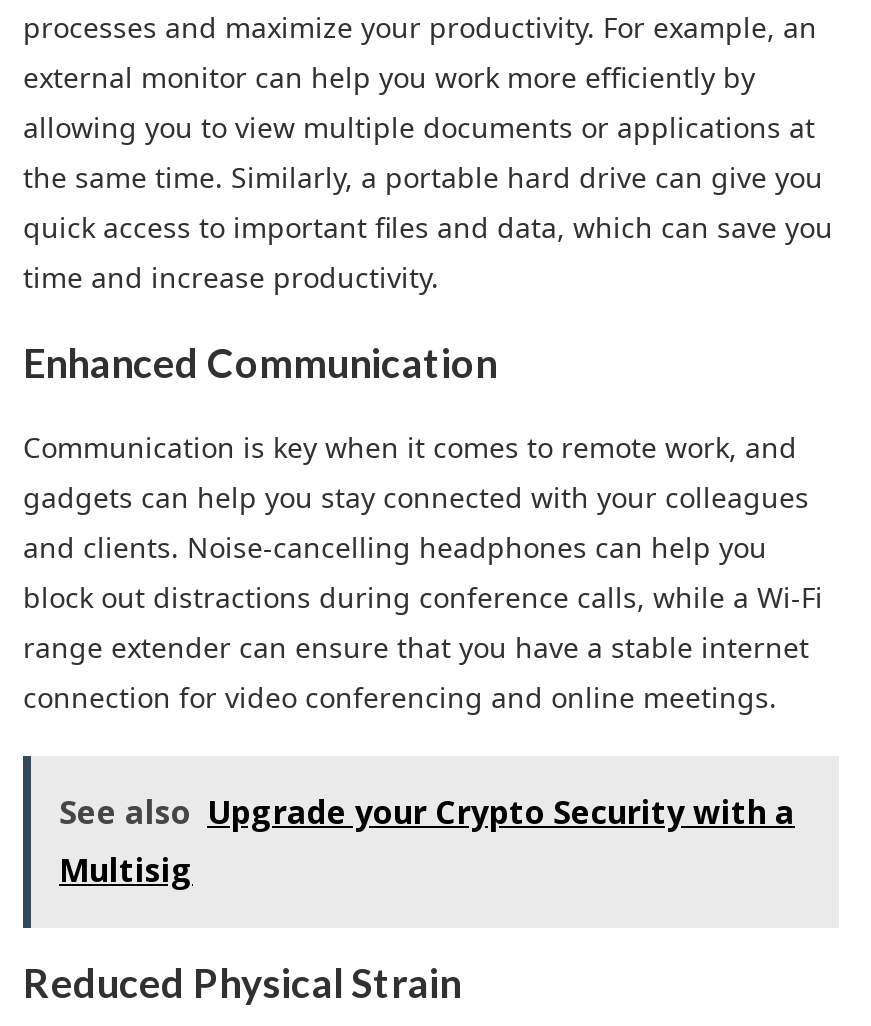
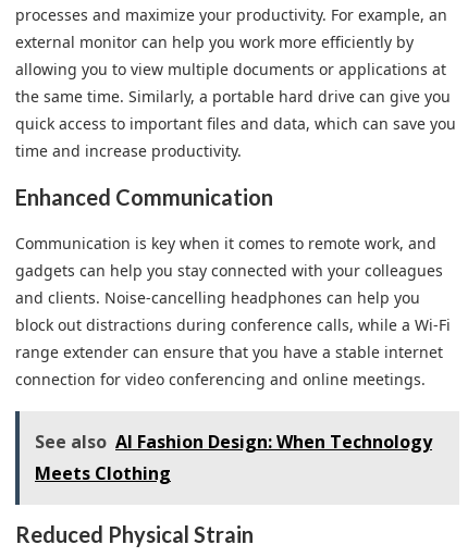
[59,790,795,892] See also Upgrade your Crypto Security with a | Multisig -> [35,430,432,485] See also AI Fashion Design: When Technology | Meets Clothing

